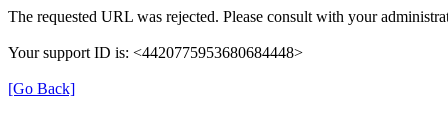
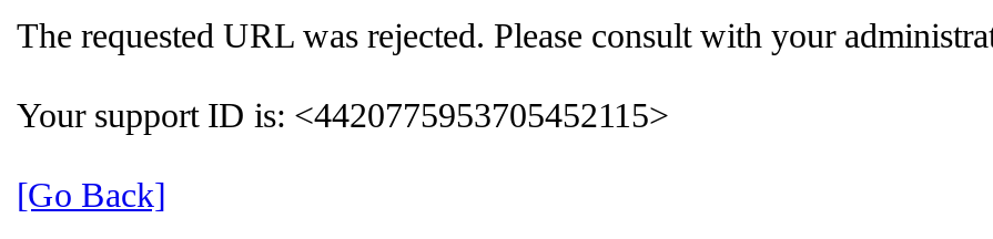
[8,44,303,61] Your support ID is: <4420775953680684448> -> [17,96,669,134] Your support ID is: <4420775953705452115>

